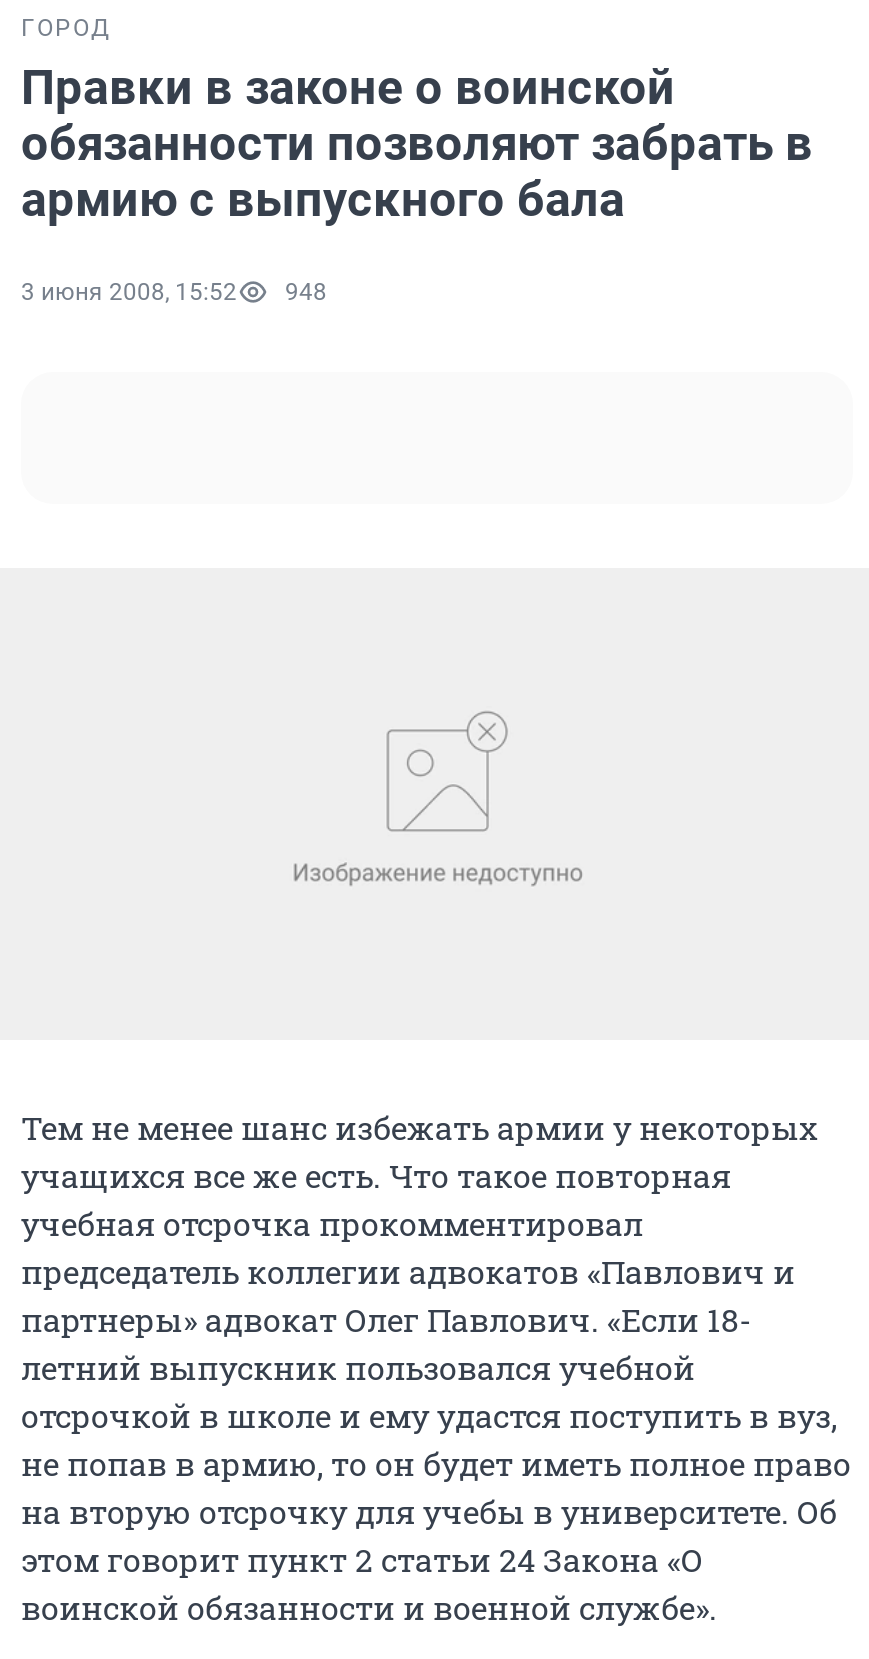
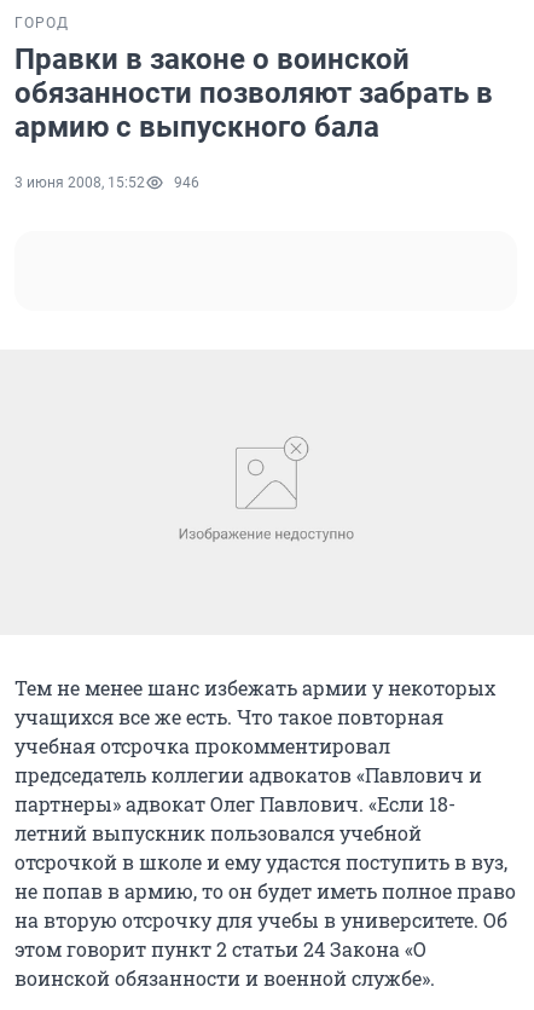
[285,278,327,306] 948 -> [174,174,199,191] 946

